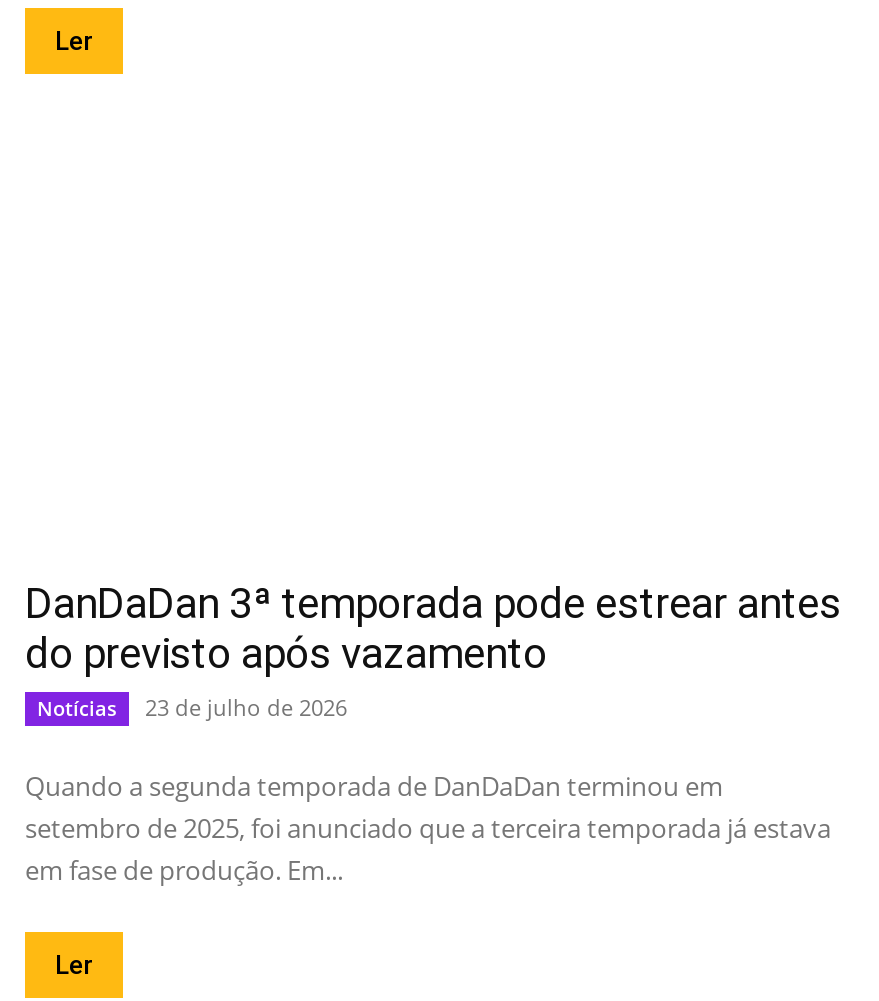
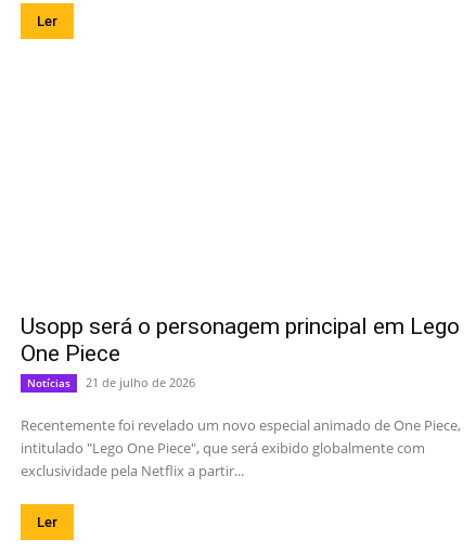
[25,580,841,678] DanDaDan 3ª temporada pode estrear antes | do previsto após vazamento -> [21,314,460,367] Usopp será o personagem principal em Lego | One Piece
[37,692,347,722] Notícias 23 de julho de 2026 -> [27,374,195,391] Notícias 21 de julho de 2026
[25,768,831,888] Quando a segunda temporada de DanDaDan terminou em | setembro de 2025, foi anunciado que a terceira temporada já estava | em fase de produção. Em... -> [21,416,461,481] Recentemente foi revelado um novo especial animado de One Piece, | intitulado "Lego One Piece", que será exibido globalmente com | exclusividade pela Netflix a partir...

